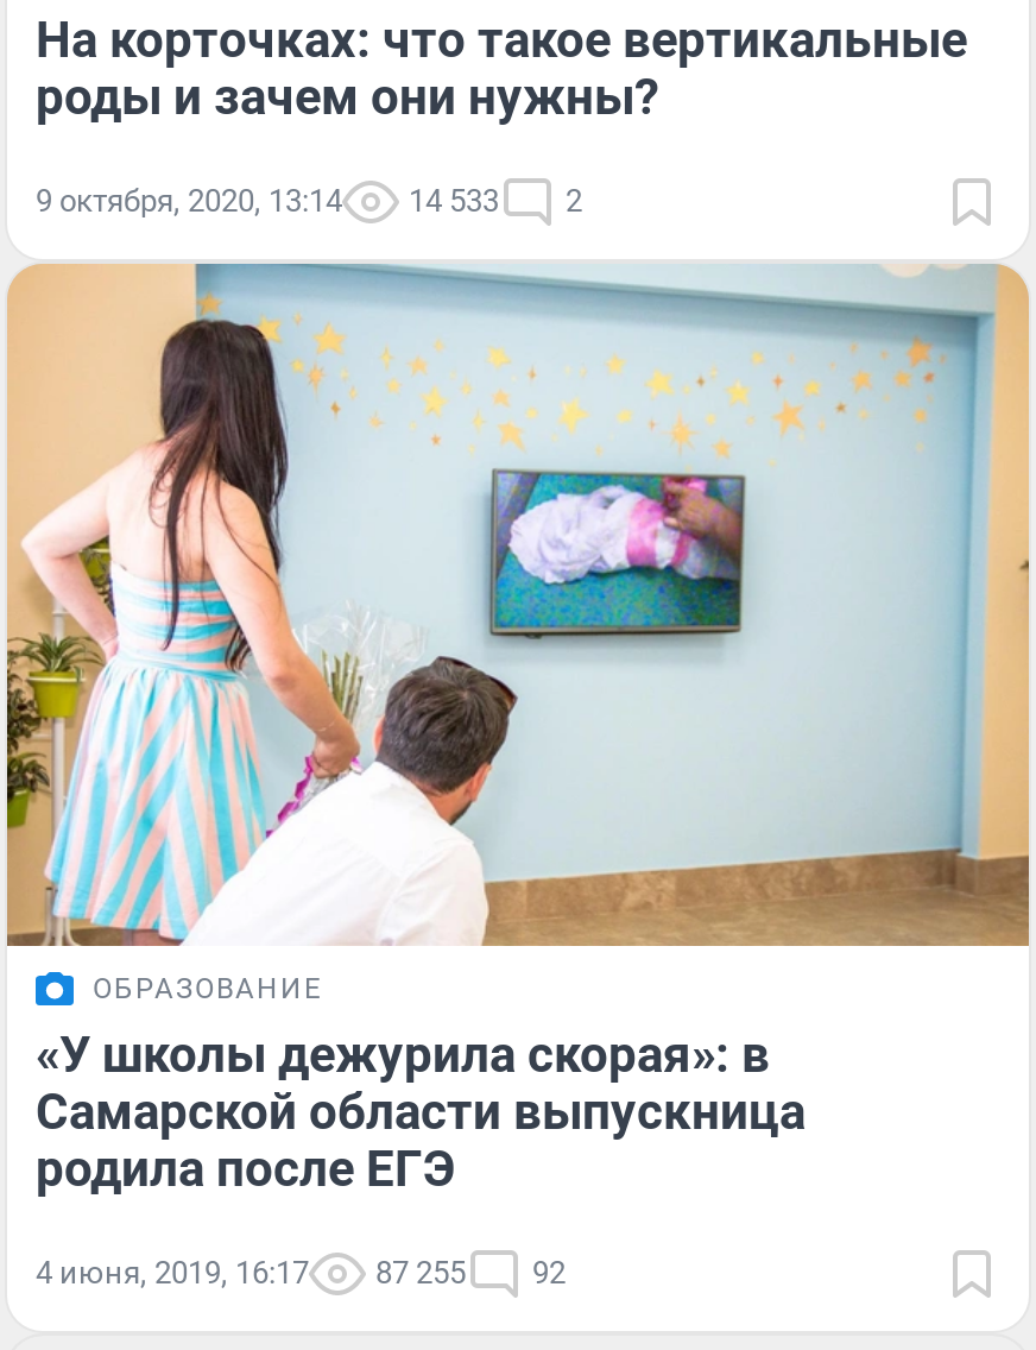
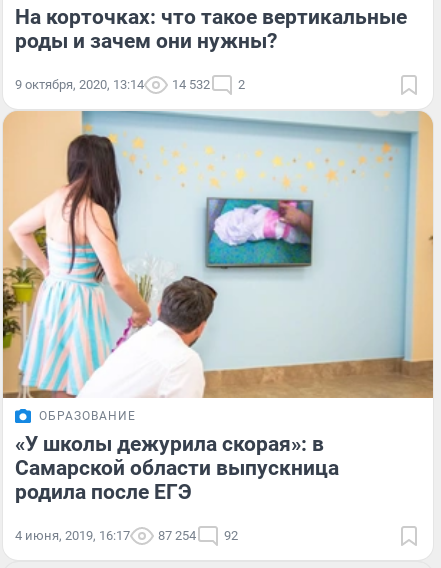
[36,183,582,219] 9 октября, 2020, 13:14 14 533 2 -> [15,77,245,92] 9 октября, 2020, 13:14 14 532 2
[36,1255,566,1290] 4 июня, 2019, 16:17 87 255 92 -> [15,528,238,543] 4 июня, 2019, 16:17 87 254 92

